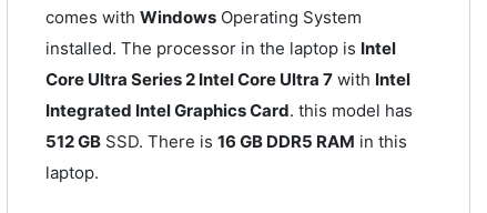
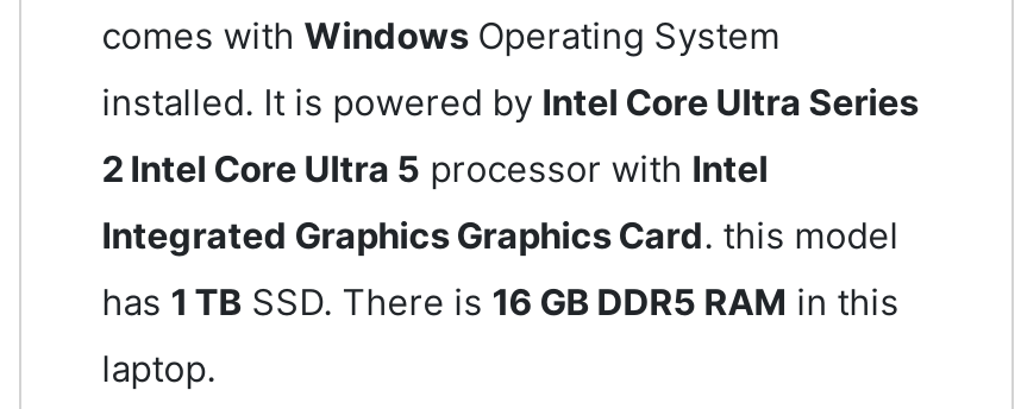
[45,38,396,59] installed. The processor in the laptop is Intel -> [102,80,918,125] installed. It is powered by Intel Core Ultra Series
[45,69,410,90] Core Ultra Series 2 Intel Core Ultra 7 with Intel -> [102,147,768,192] 2 Intel Core Ultra 5 processor with Intel
[45,100,412,121] Integrated Intel Graphics Card. this model has -> [102,213,899,258] Integrated Graphics Graphics Card. this model
[45,131,407,152] 512 GB SSD. There is 16 GB DDR5 RAM in this -> [102,280,899,325] has 1 TB SSD. There is 16 GB DDR5 RAM in this

